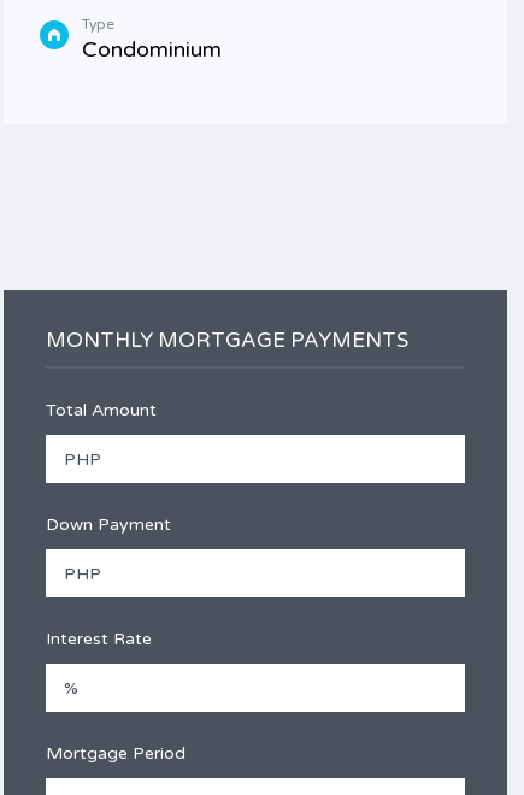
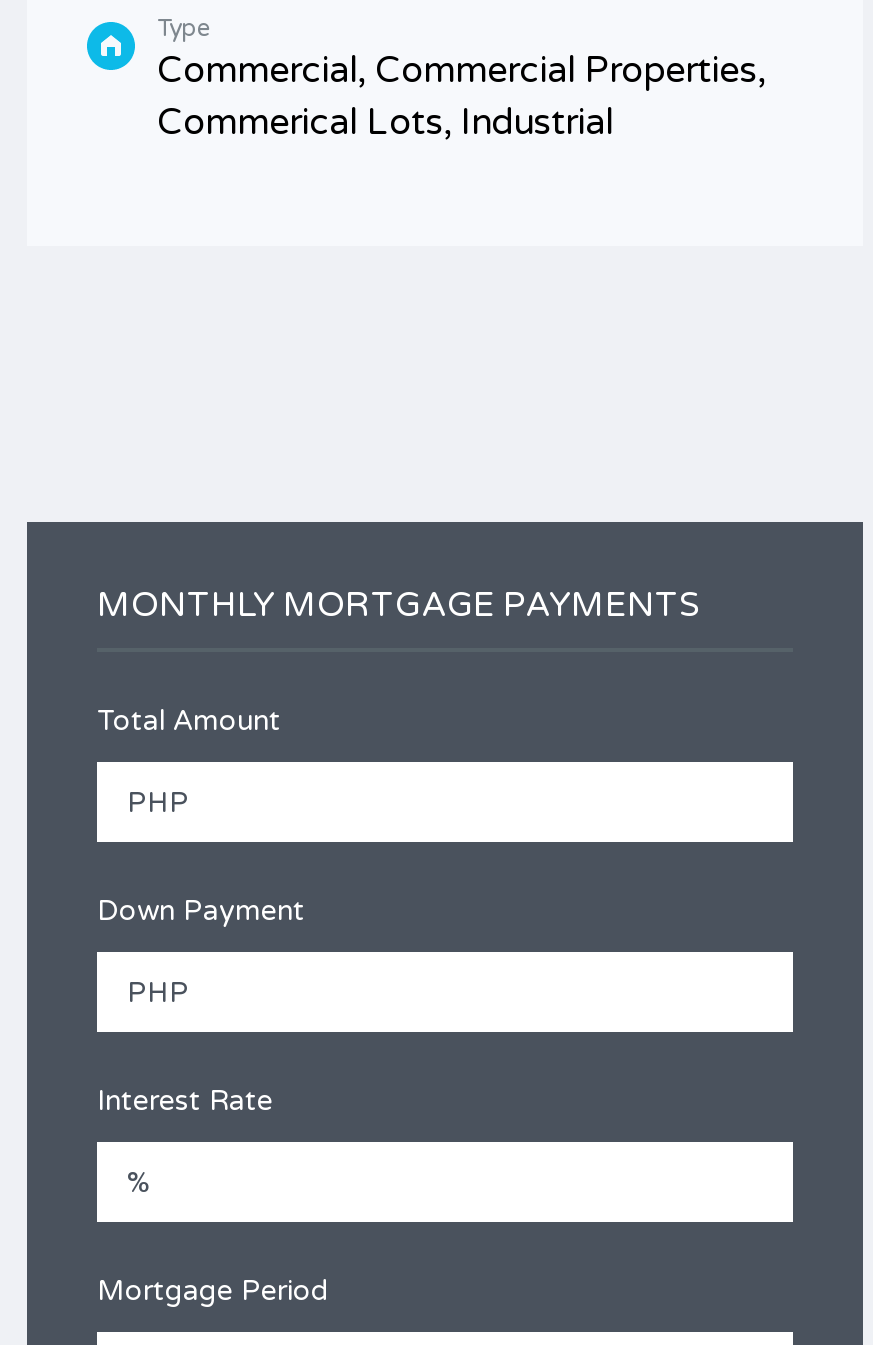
[82,36,222,63] Condominium -> [157,49,765,145] Commercial, Commercial Properties, | Commerical Lots, Industrial

